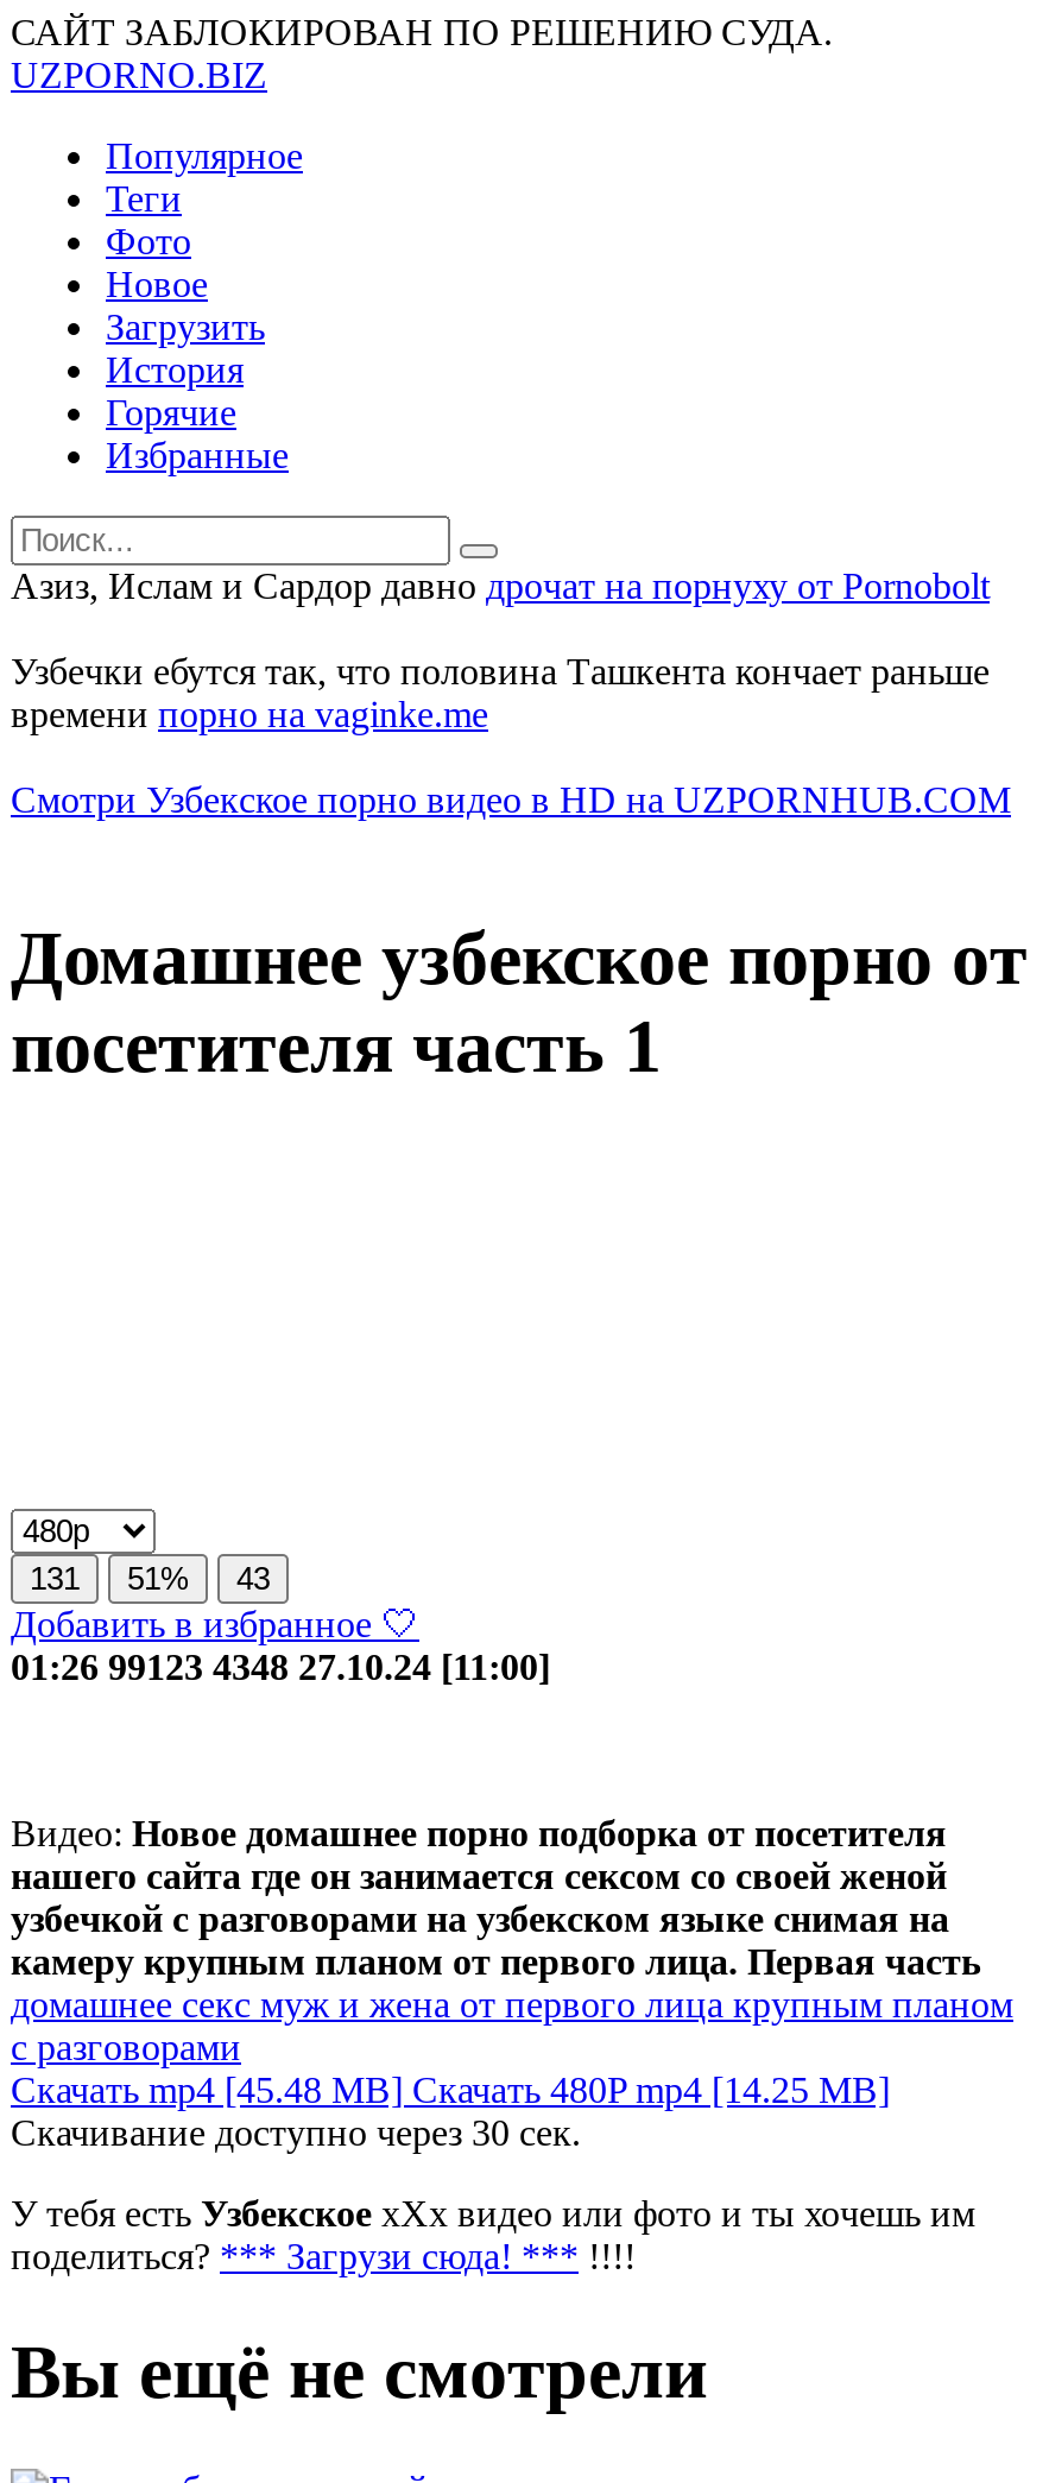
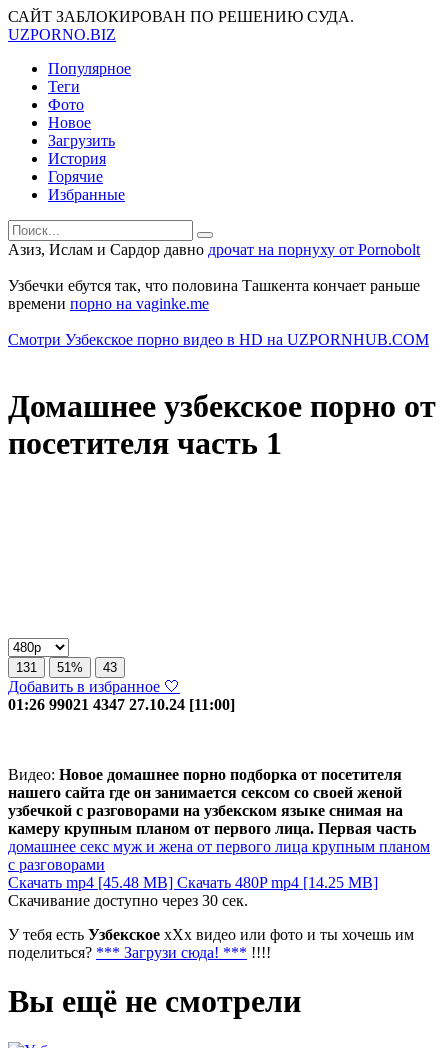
[11,1646,550,1687] 01:26 99123 4348 27.10.24 [11:00] -> [8,696,235,713] 01:26 99021 4347 27.10.24 [11:00]

